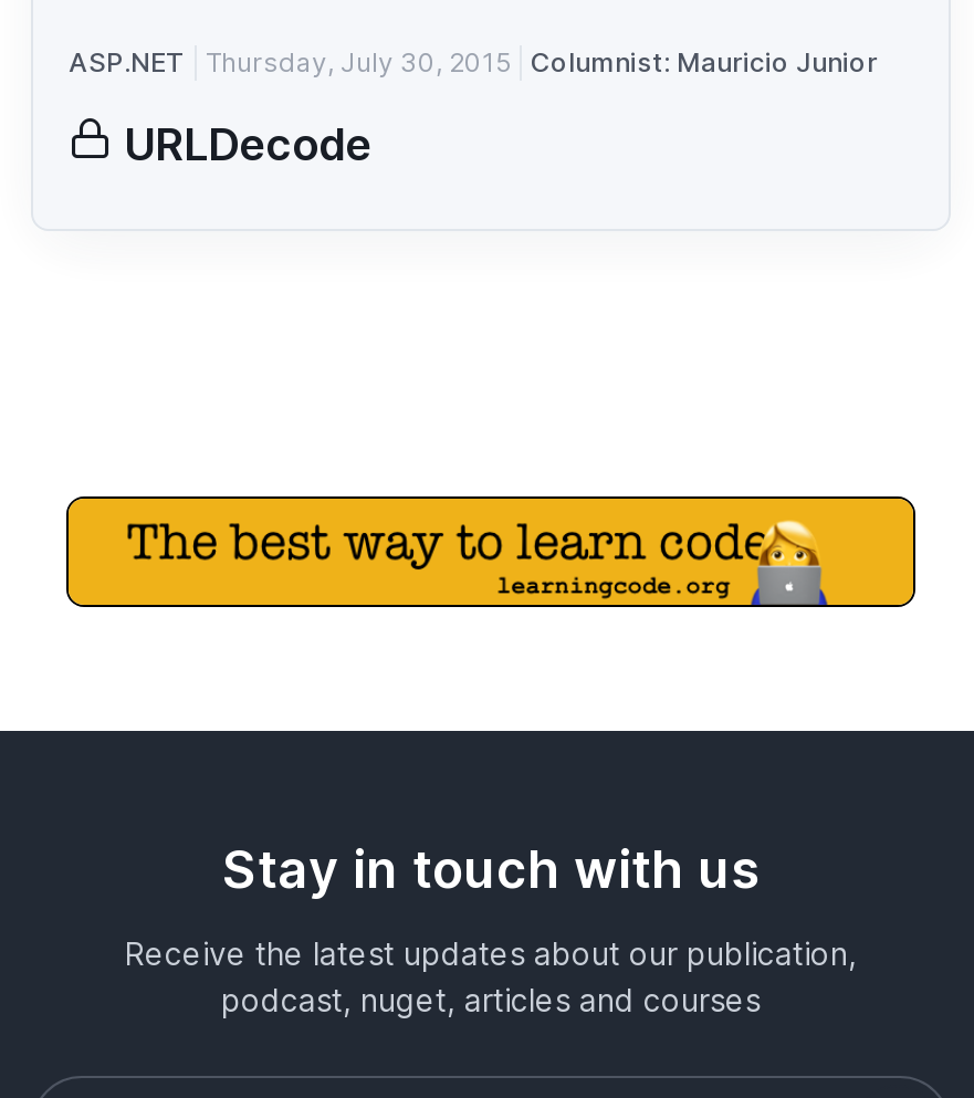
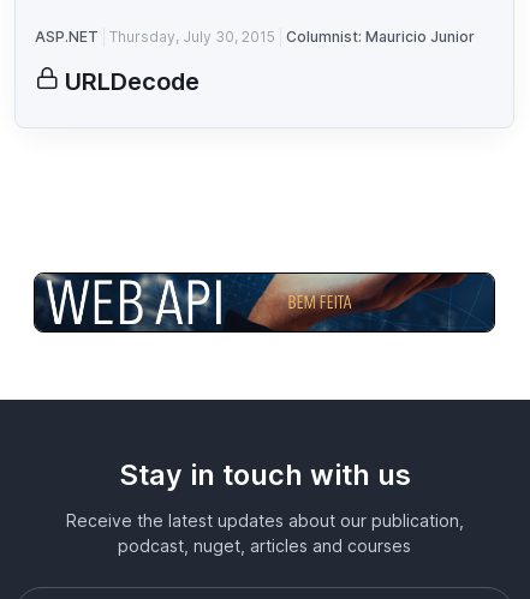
[66,496,915,607] [image] -> [34,272,495,333] [image]

